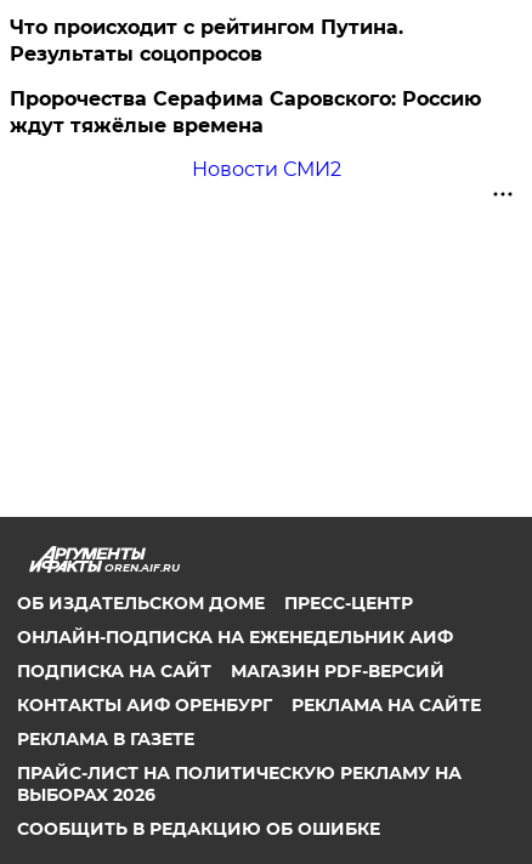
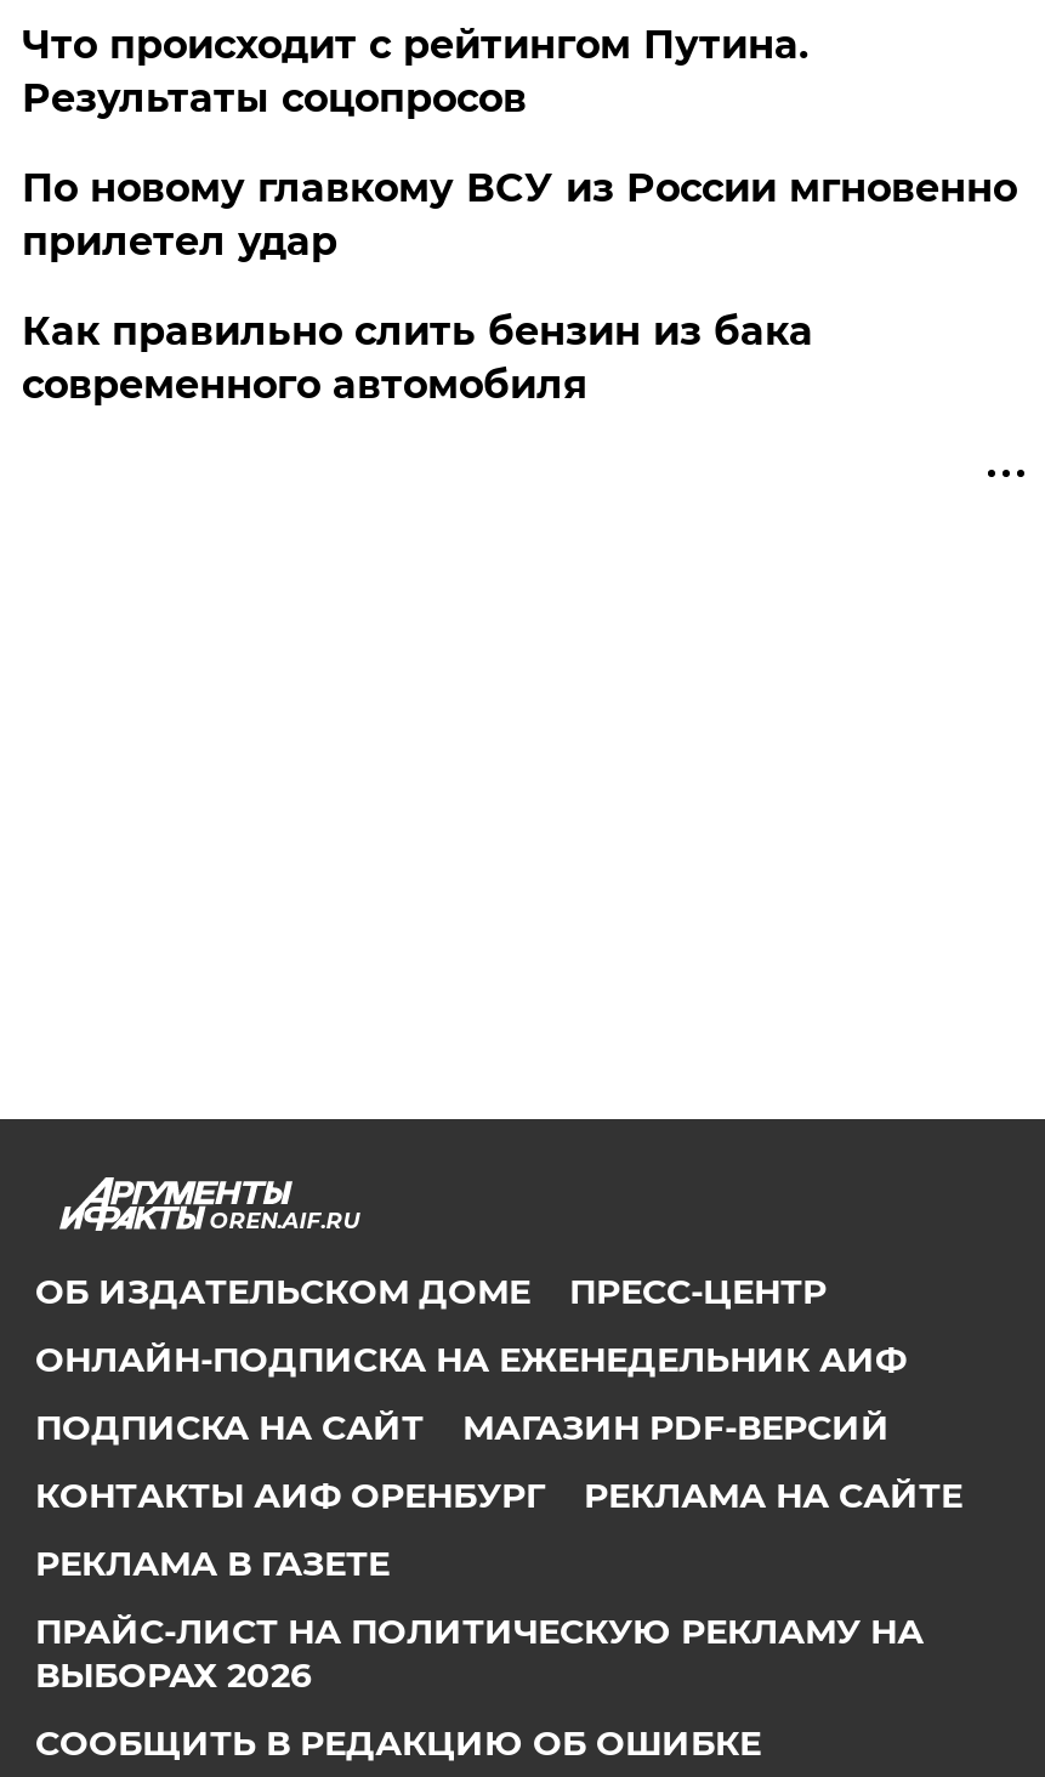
[10,87,481,137] Пророчества Серафима Саровского: Россию | ждут тяжёлые времена -> [22,165,1017,265] По новому главкому ВСУ из России мгновенно | прилетел удар
[192,158,341,181] Новости СМИ2 -> [22,308,813,408] Как правильно слить бензин из бака | современного автомобиля

